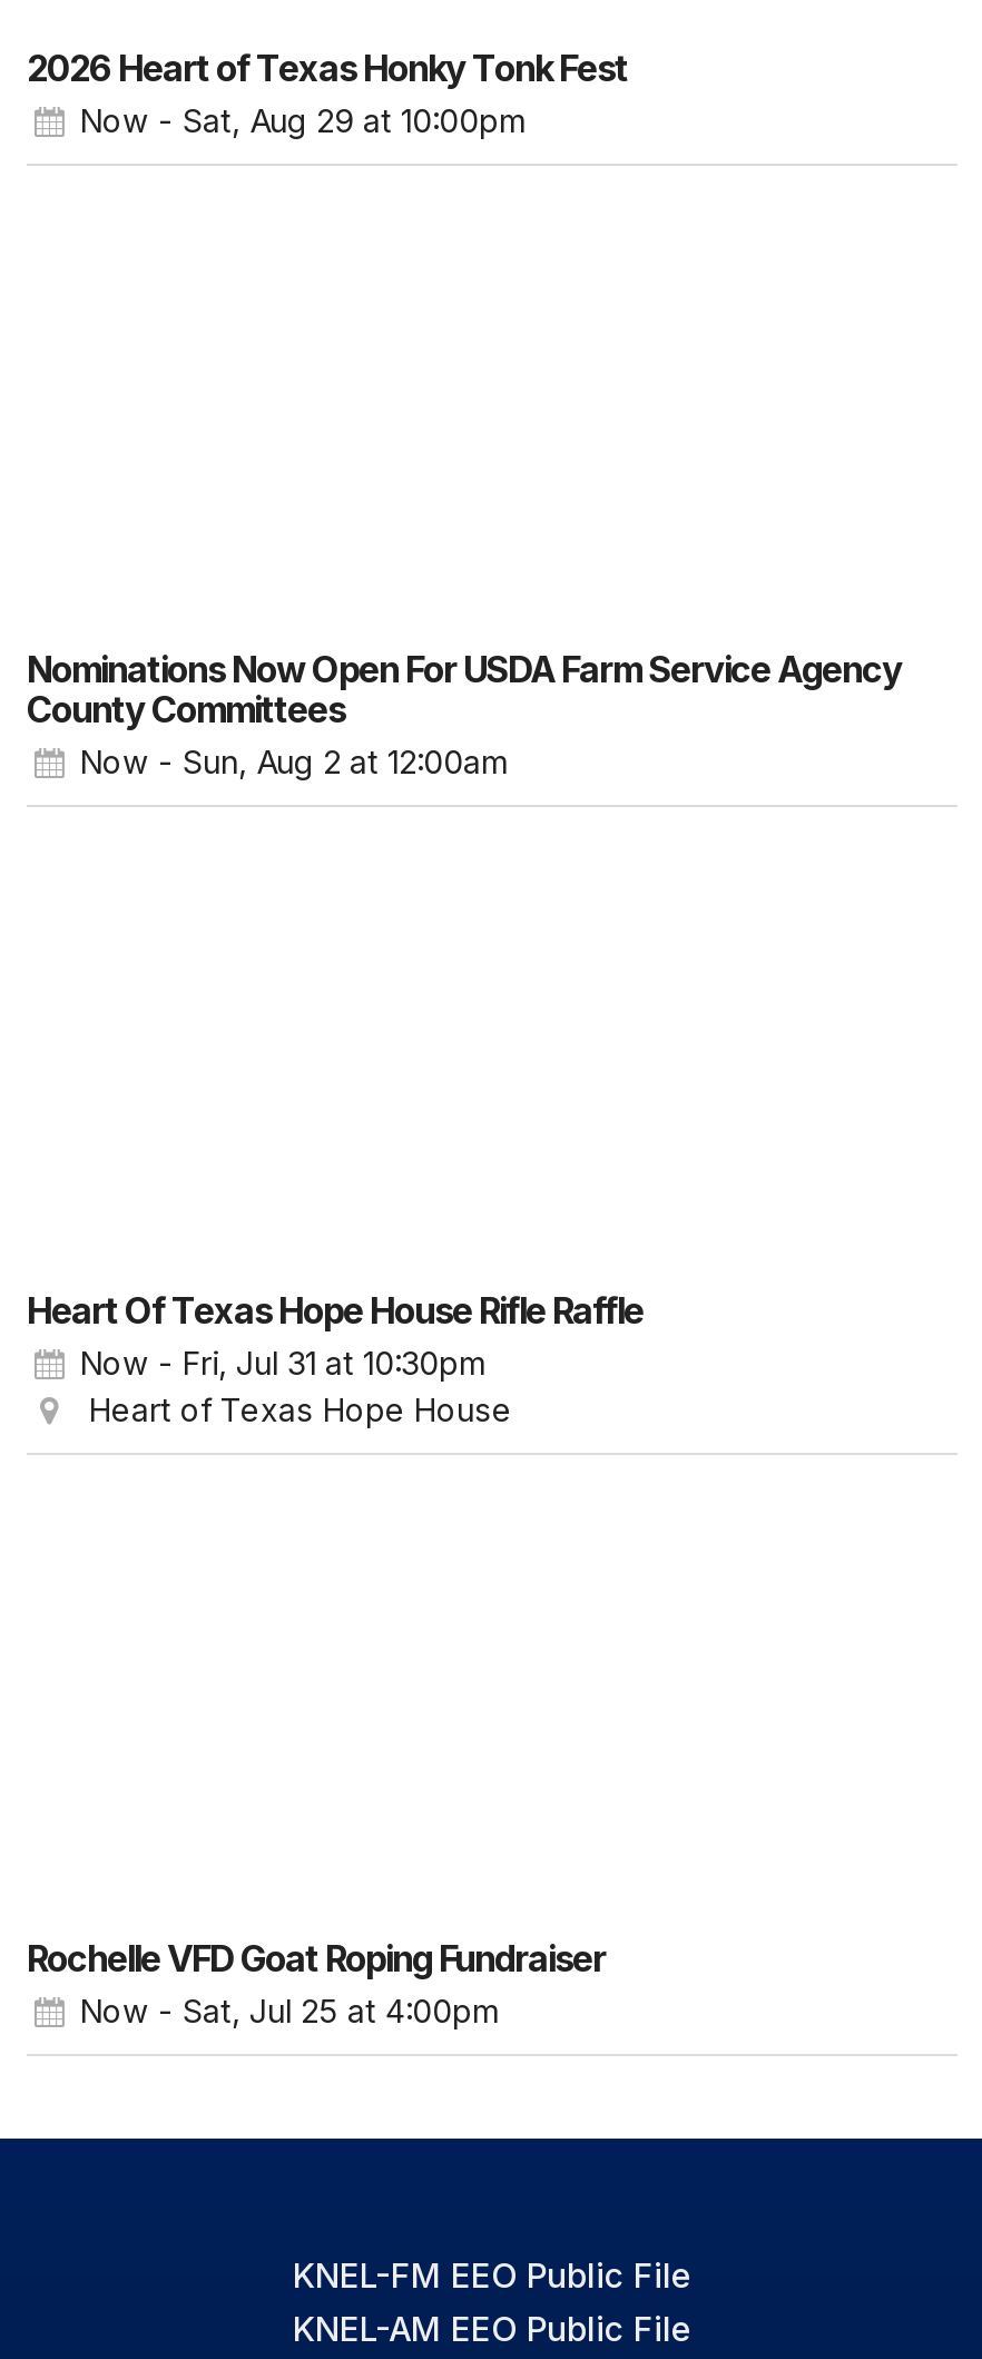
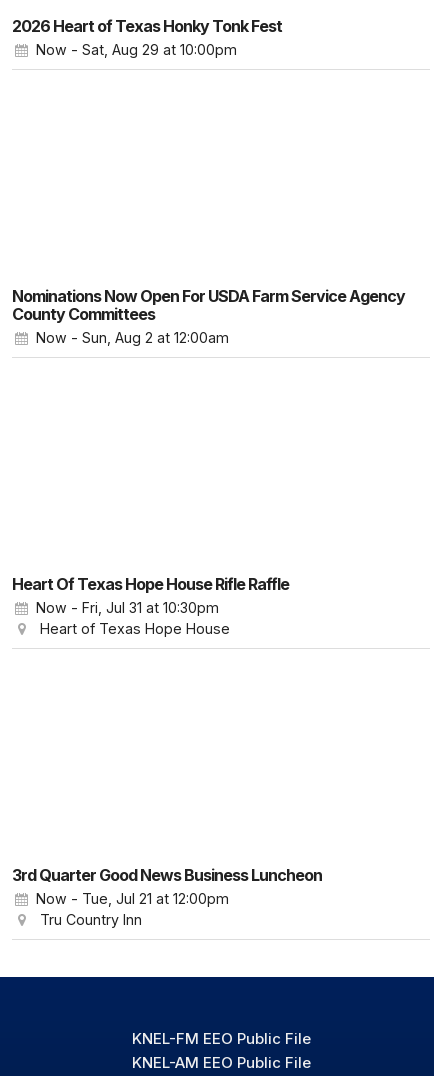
[27,1935,606,2028] Rochelle VFD Goat Roping Fundraiser | Now - Sat, Jul 25 at 4:00pm -> [12,864,322,927] 3rd Quarter Good News Business Luncheon | Now - Tue, Jul 21 at 12:00pm | Tru Country Inn

